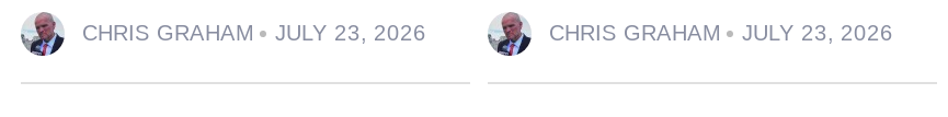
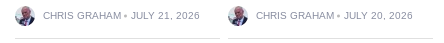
[82,21,426,45] CHRIS GRAHAM JULY 23, 2026 -> [43,10,200,21] CHRIS GRAHAM JULY 21, 2026
[549,21,893,45] CHRIS GRAHAM JULY 23, 2026 -> [256,10,413,21] CHRIS GRAHAM JULY 20, 2026

